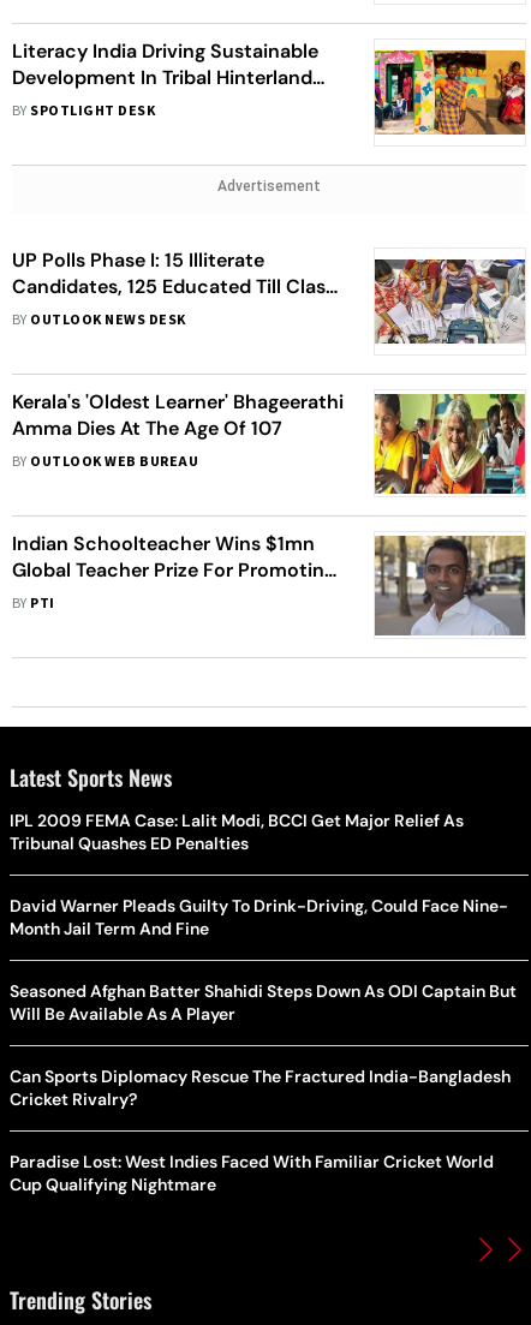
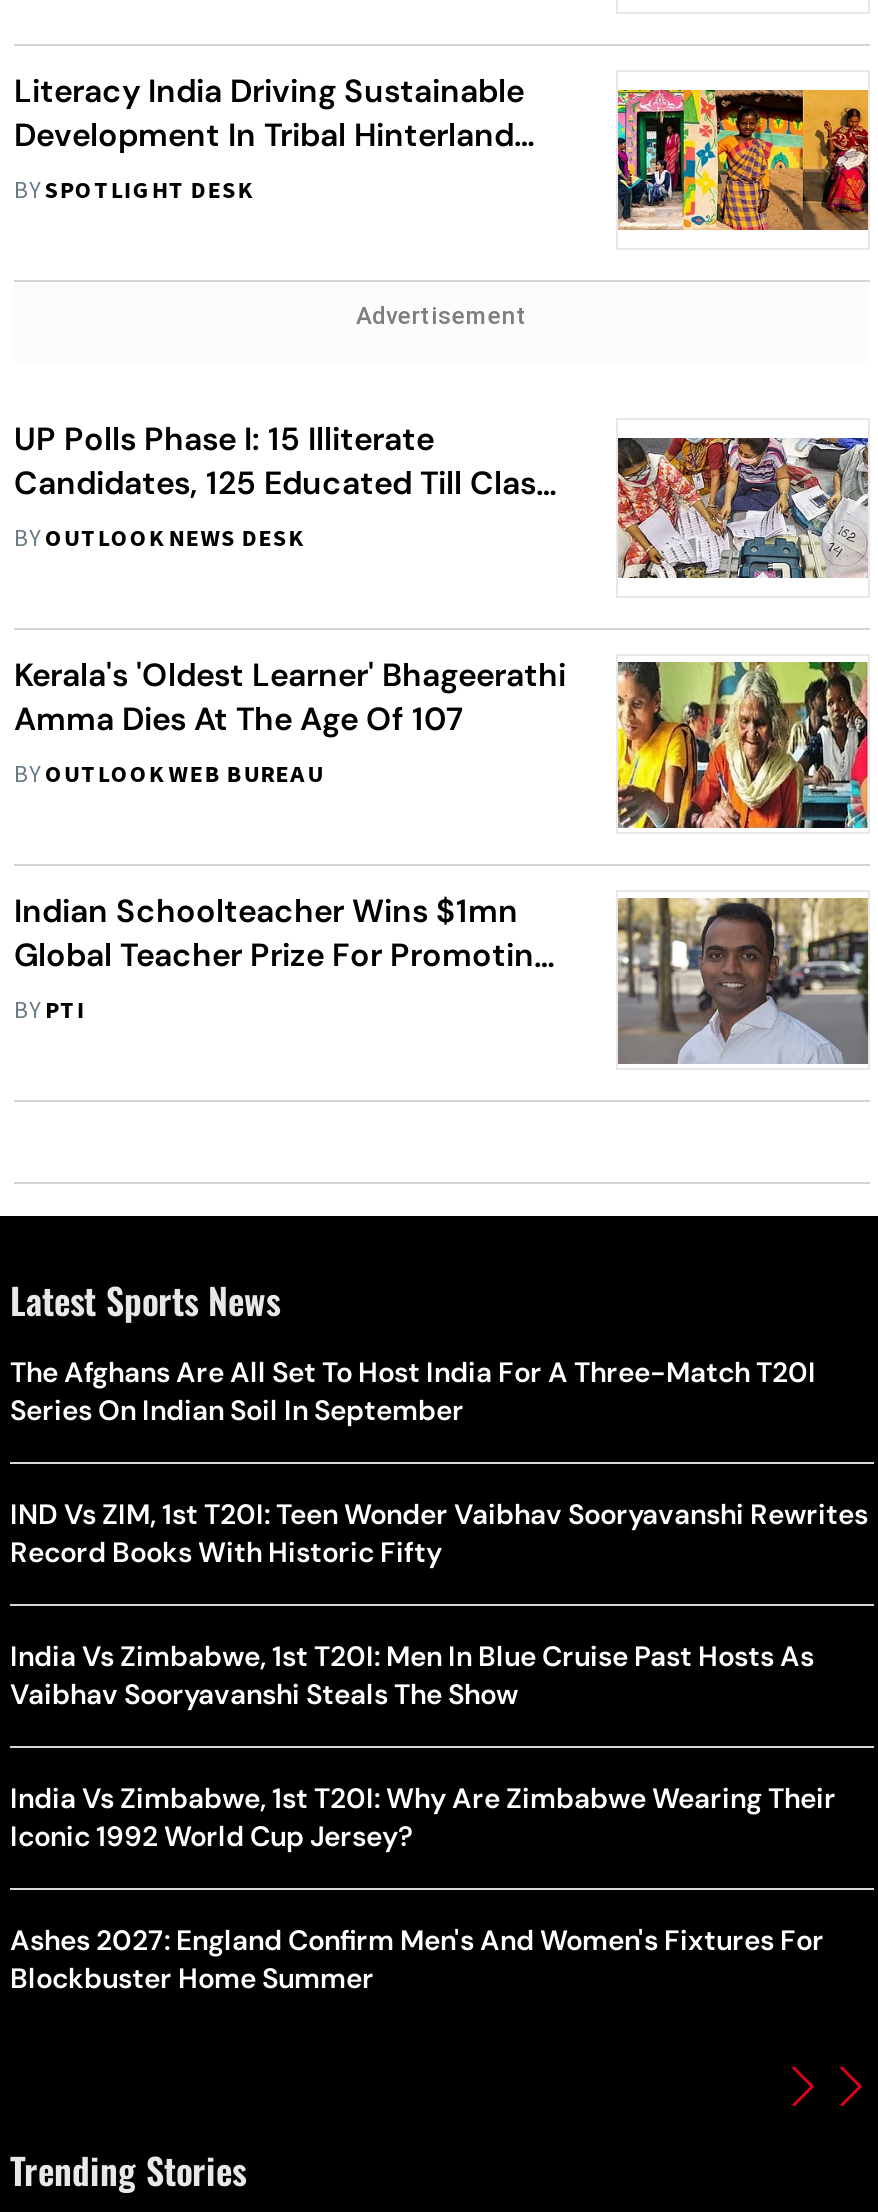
[10,810,464,855] IPL 2009 FEMA Case: Lalit Modi, BCCI Get Major Relief As | Tribunal Quashes ED Penalties -> [10,1355,816,1429] The Afghans Are All Set To Host India For A Three-Match T20I | Series On Indian Soil In September
[10,895,508,940] David Warner Pleads Guilty To Drink-Driving, Could Face Nine- | Month Jail Term And Fine -> [10,1497,868,1571] IND Vs ZIM, 1st T20I: Teen Wonder Vaibhav Sooryavanshi Rewrites | Record Books With Historic Fifty
[10,981,517,1025] Seasoned Afghan Batter Shahidi Steps Down As ODI Captain But | Will Be Available As A Player -> [10,1639,814,1713] India Vs Zimbabwe, 1st T20I: Men In Blue Cruise Past Hosts As | Vaibhav Sooryavanshi Steals The Show
[10,1066,511,1110] Can Sports Diplomacy Rescue The Fractured India-Bangladesh | Cricket Rivalry? -> [10,1781,836,1855] India Vs Zimbabwe, 1st T20I: Why Are Zimbabwe Wearing Their | Iconic 1992 World Cup Jersey?
[10,1151,494,1196] Paradise Lost: West Indies Faced With Familiar Cricket World | Cup Qualifying Nightmare -> [10,1923,824,1997] Ashes 2027: England Confirm Men's And Women's Fixtures For | Blockbuster Home Summer

